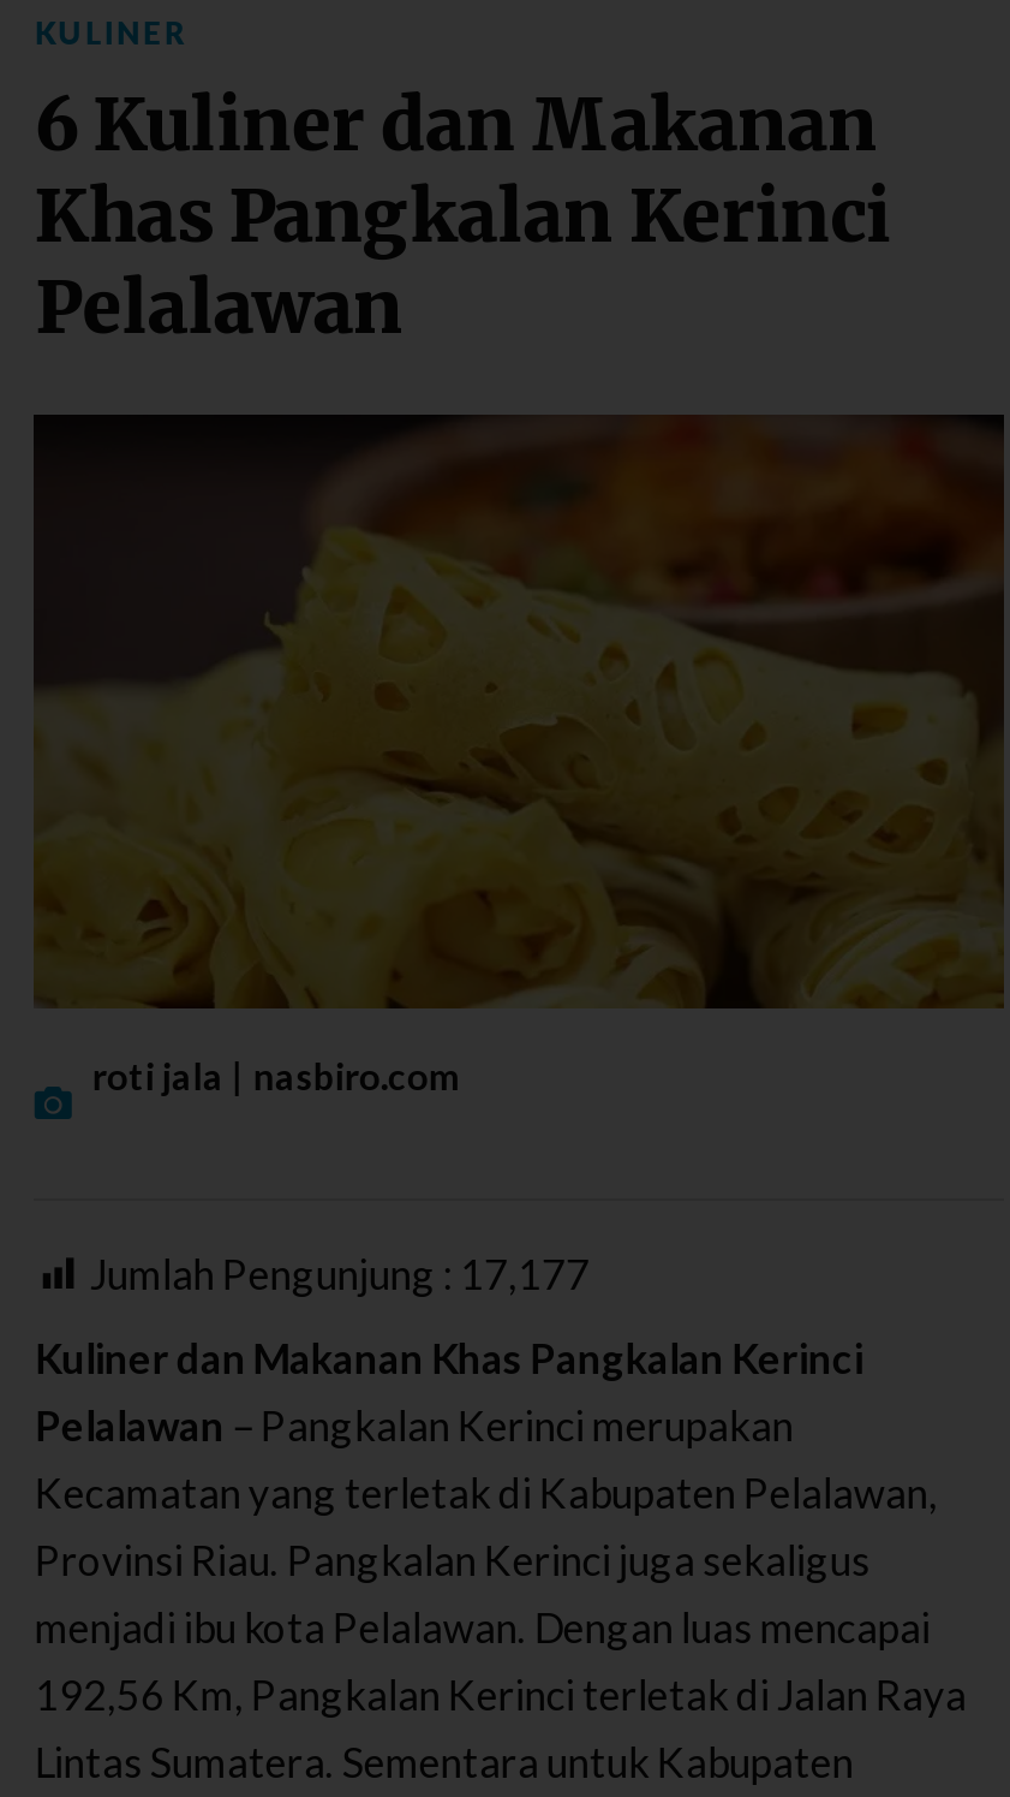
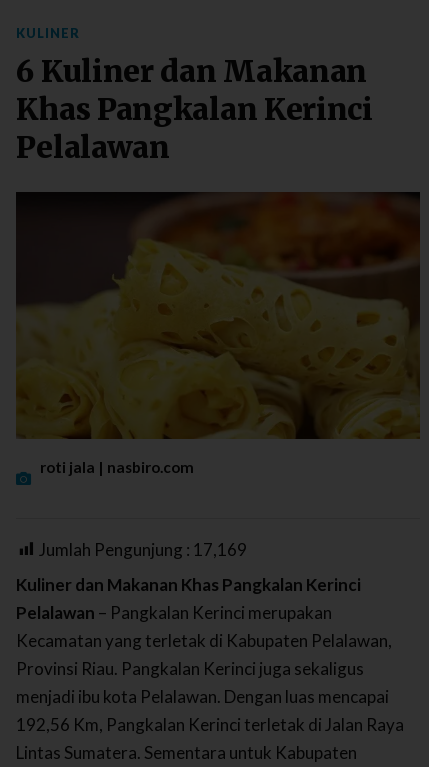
[90,1248,589,1298] Jumlah Pengunjung : 17,177 -> [39,538,247,559] Jumlah Pengunjung : 17,169

